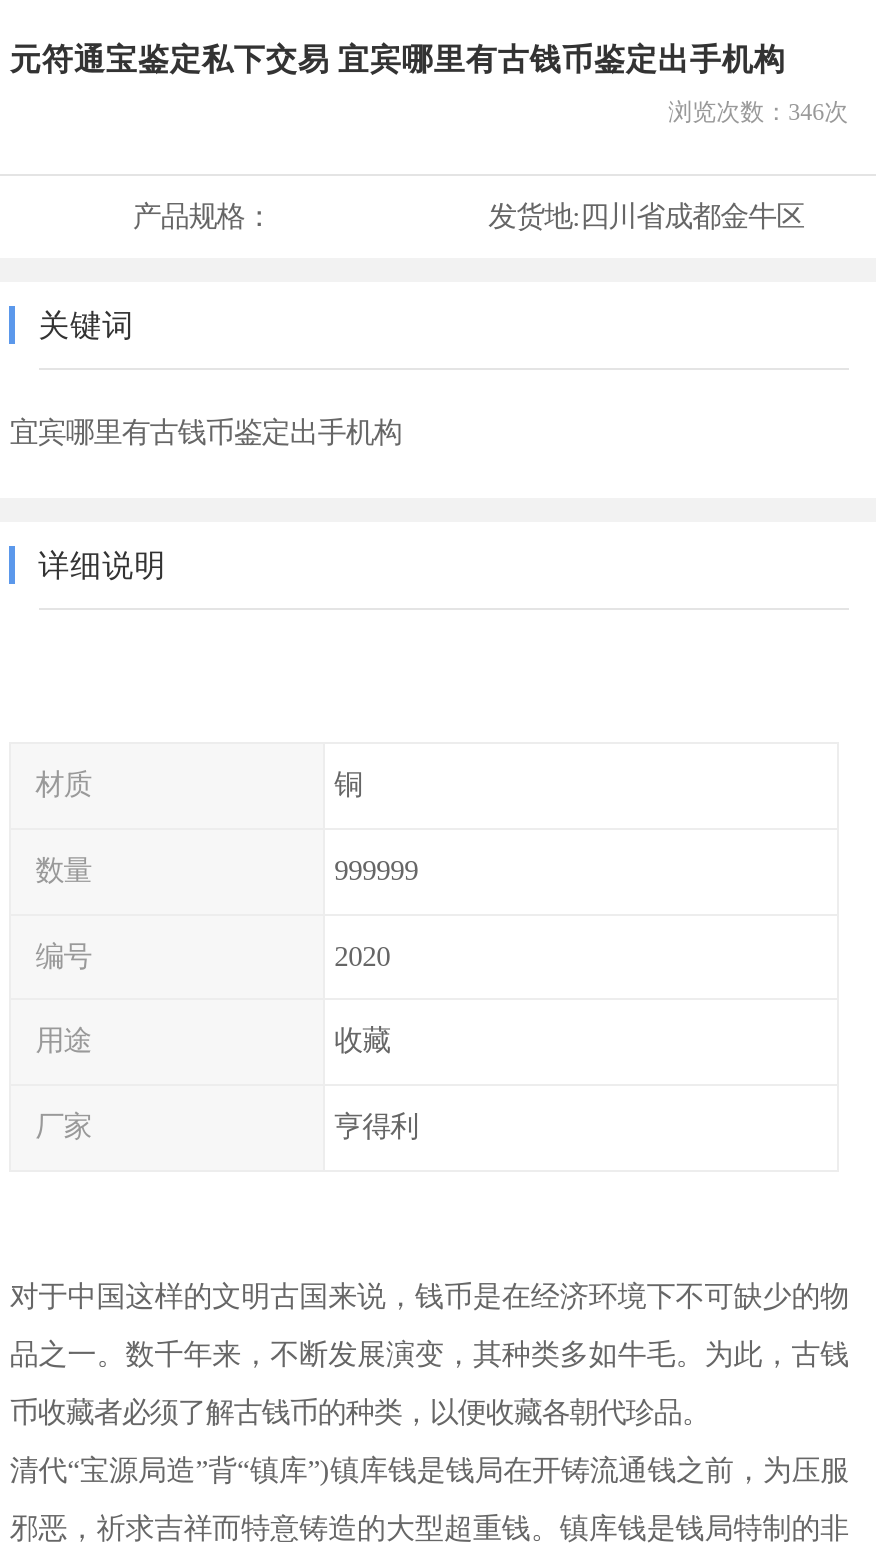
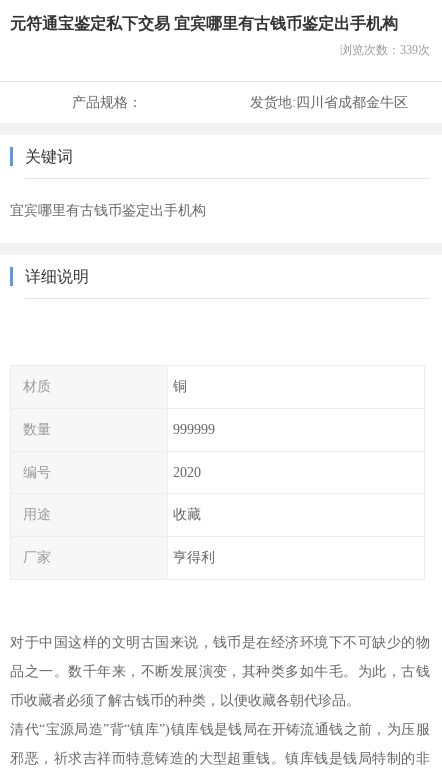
[668,98,848,126] 浏览次数：346次 -> [340,43,430,57] 浏览次数：339次

